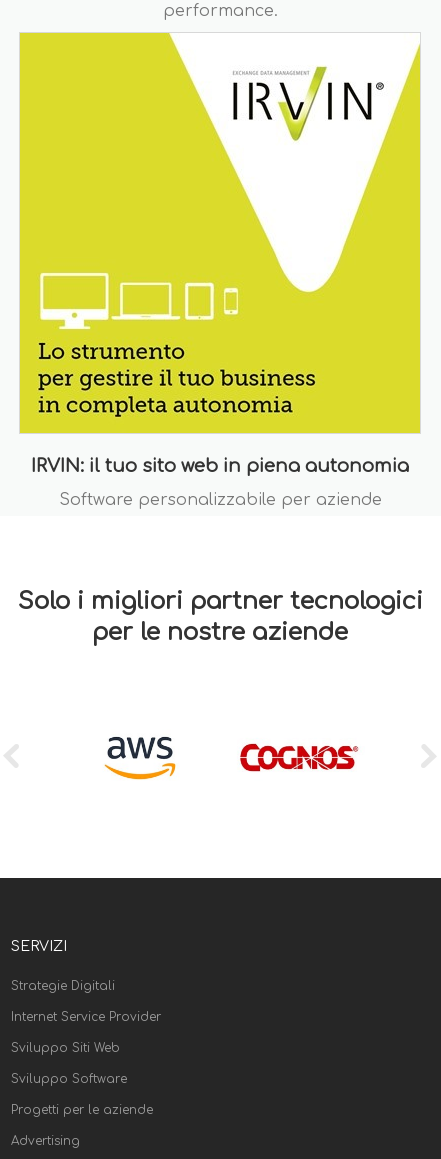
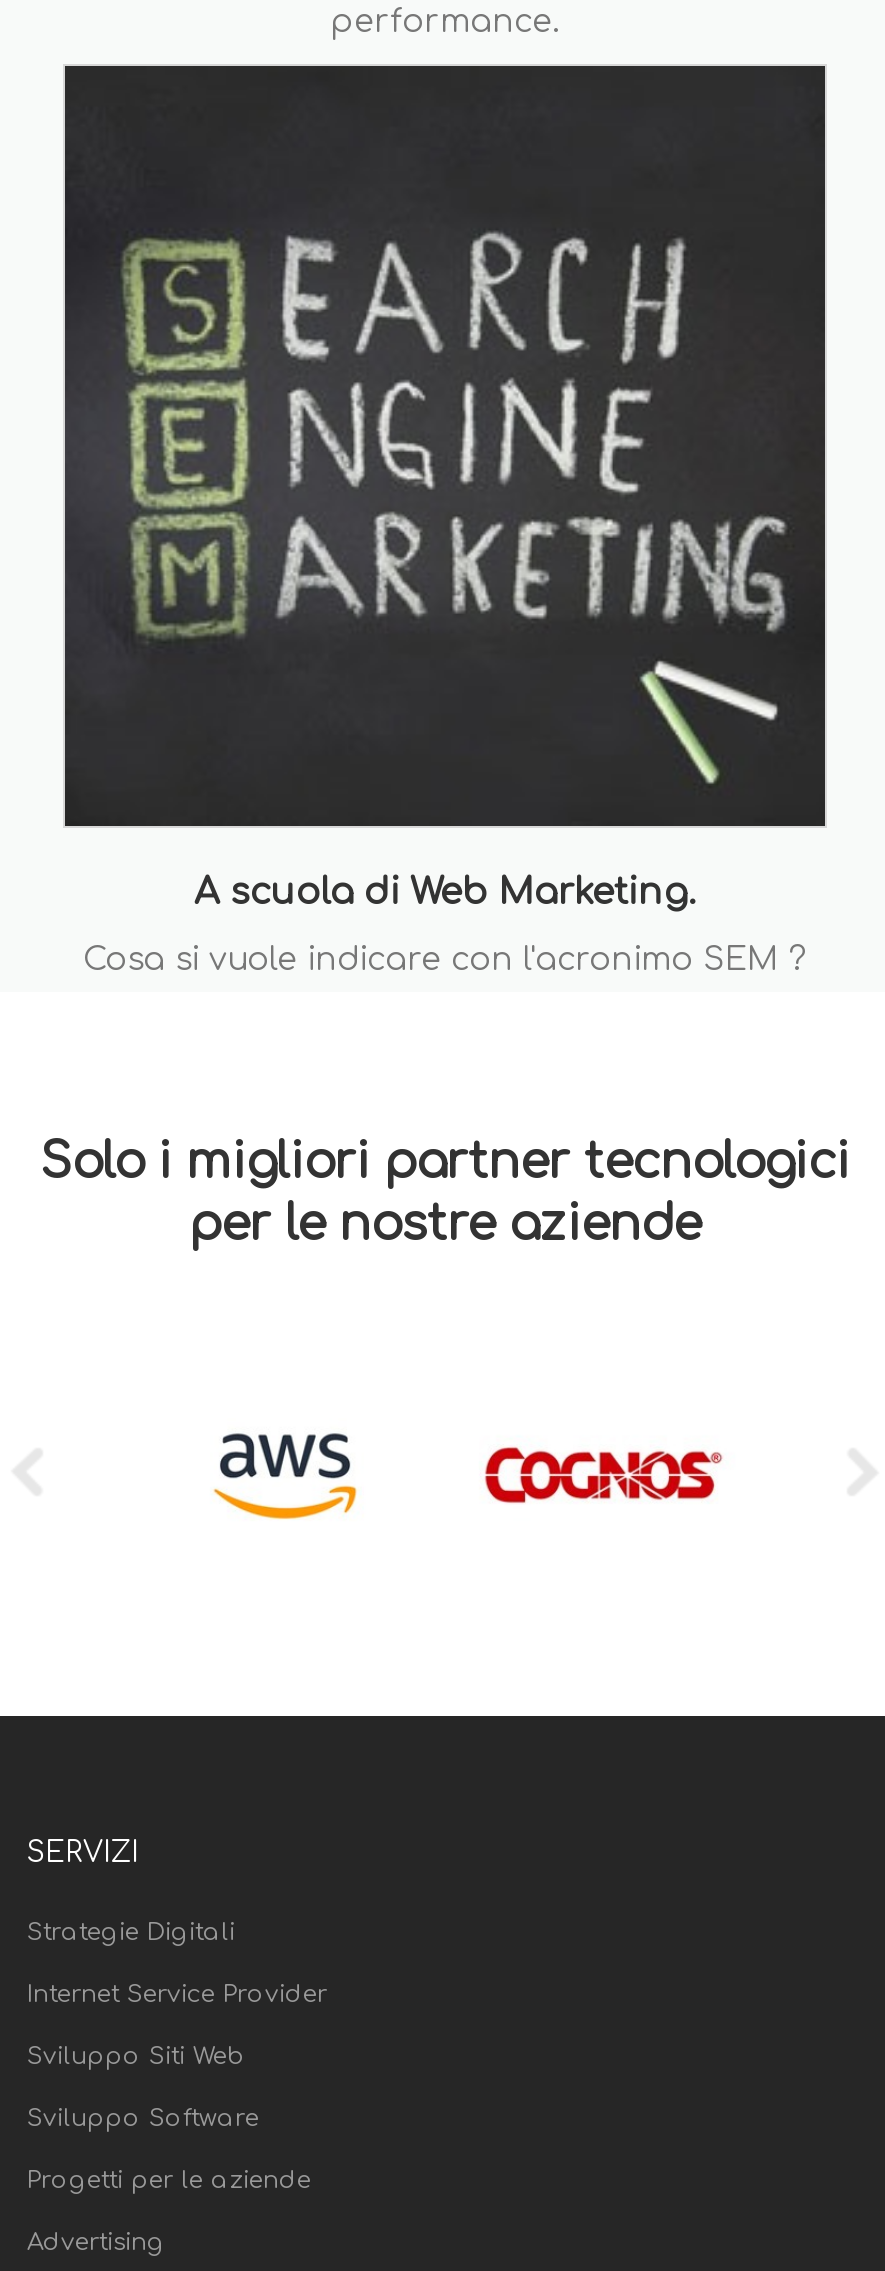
[19,32,421,476] [image] | IRVIN: il tuo sito web in piena autonomia -> [45,64,845,912] [image] | A scuola di Web Marketing.
[58,491,381,509] Software personalizzabile per aziende -> [83,942,807,978] Cosa si vuole indicare con l'acronimo SEM ?

